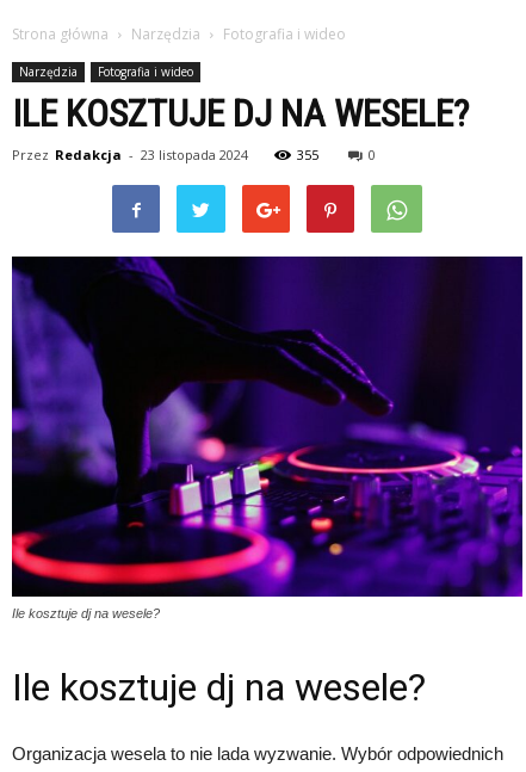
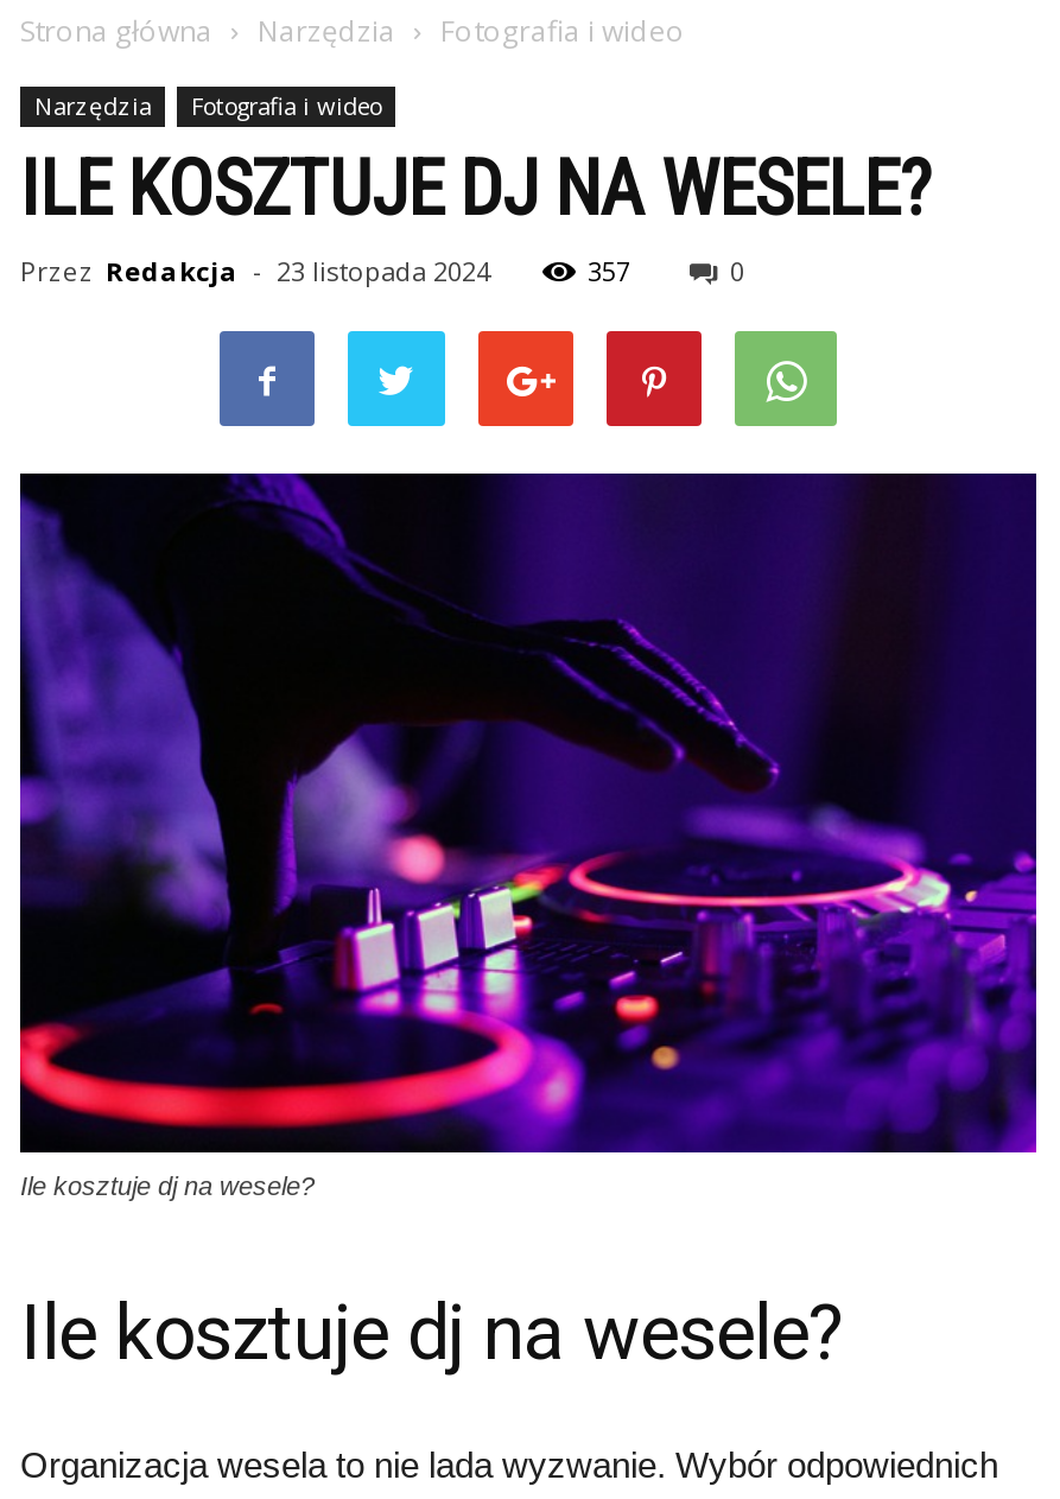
[297,146,318,163] 355 -> [588,253,630,288] 357

